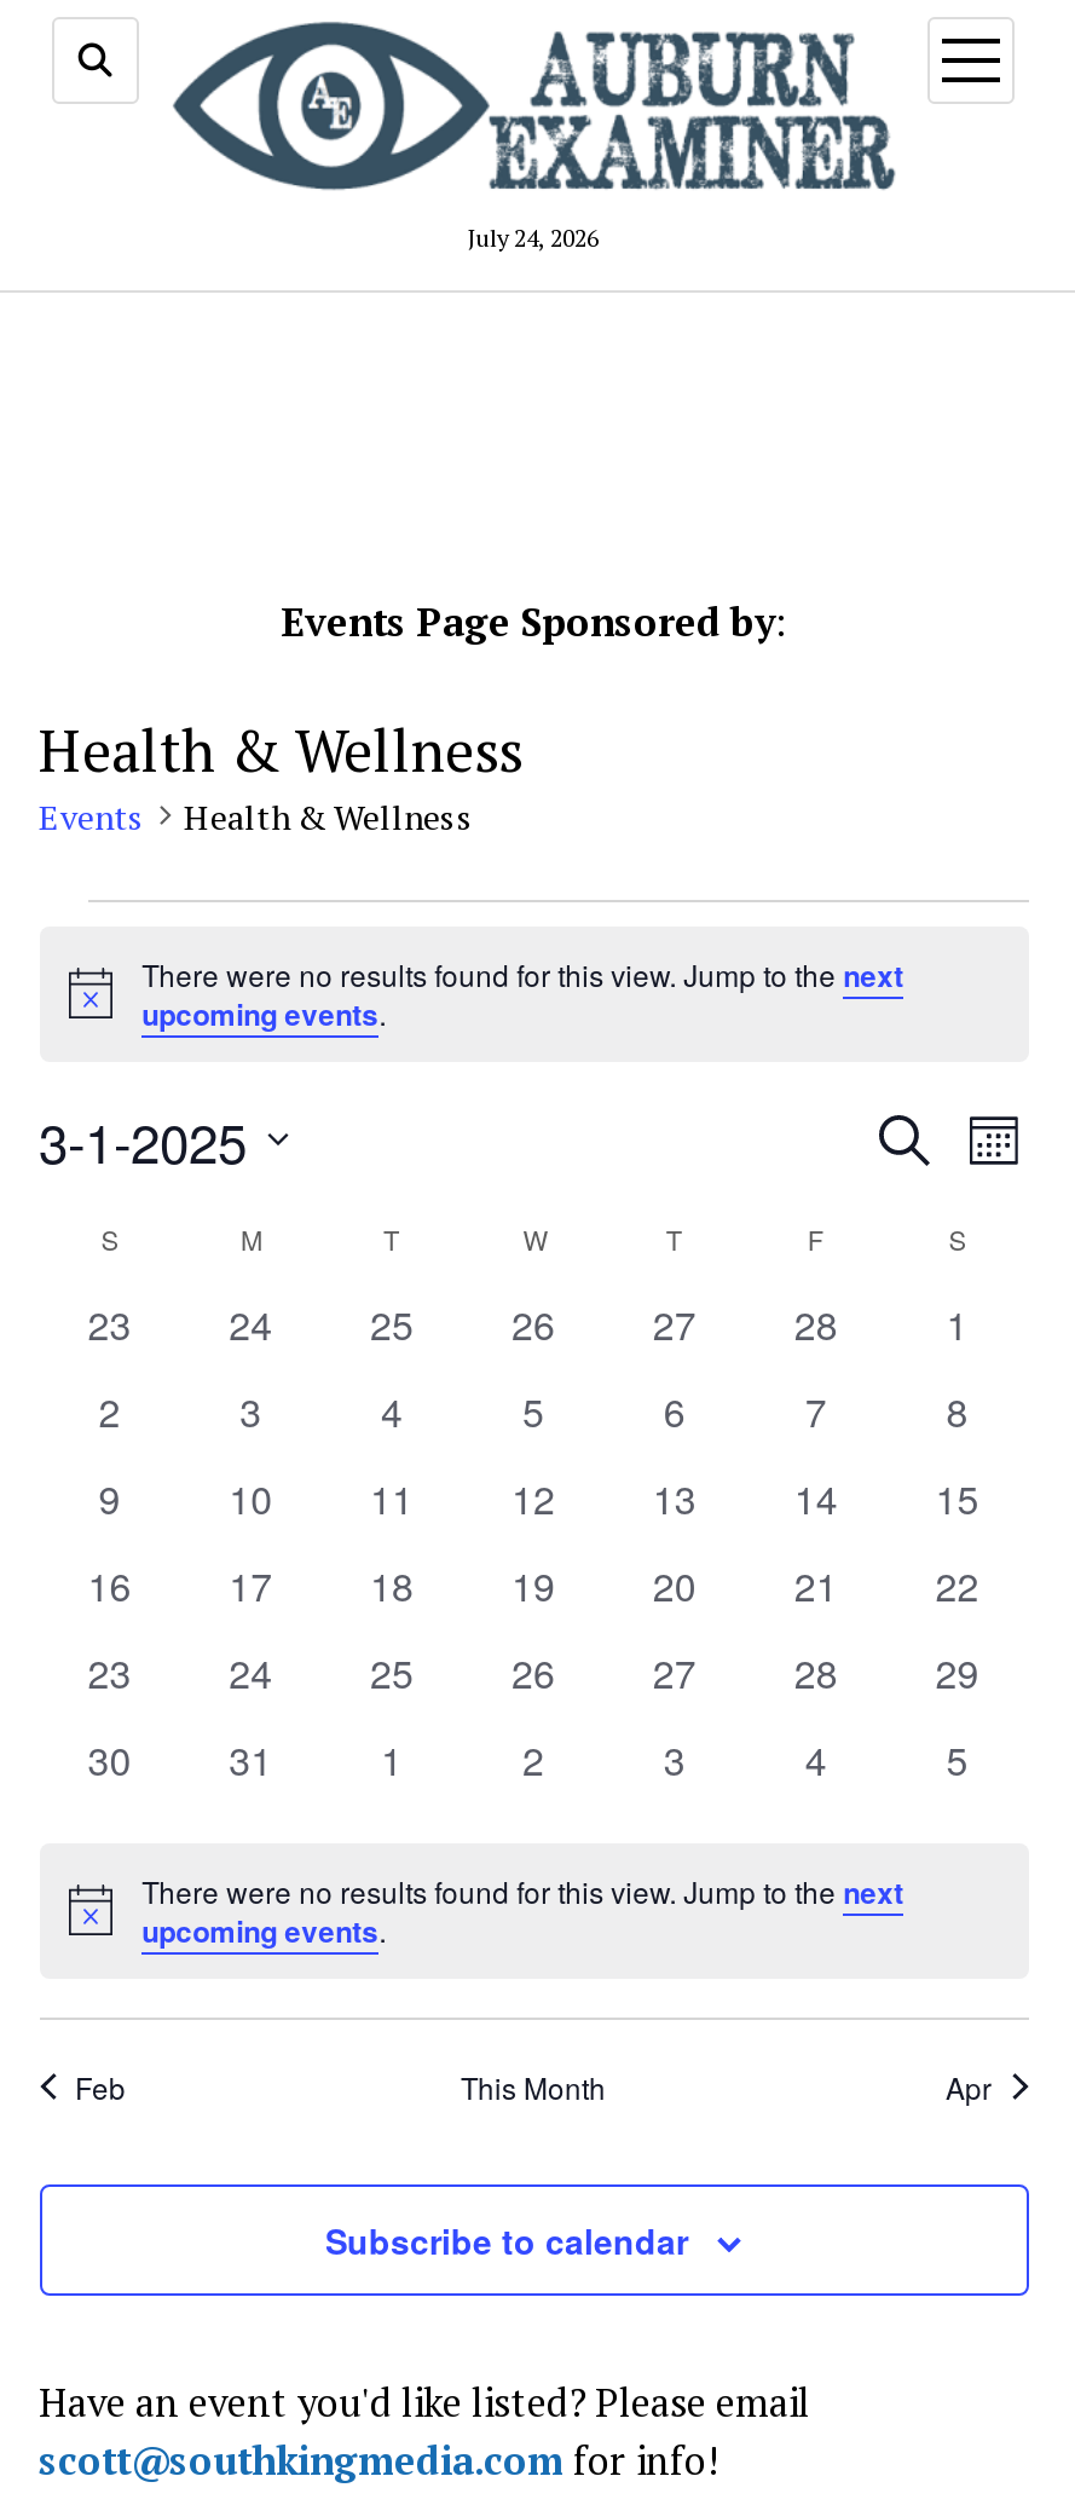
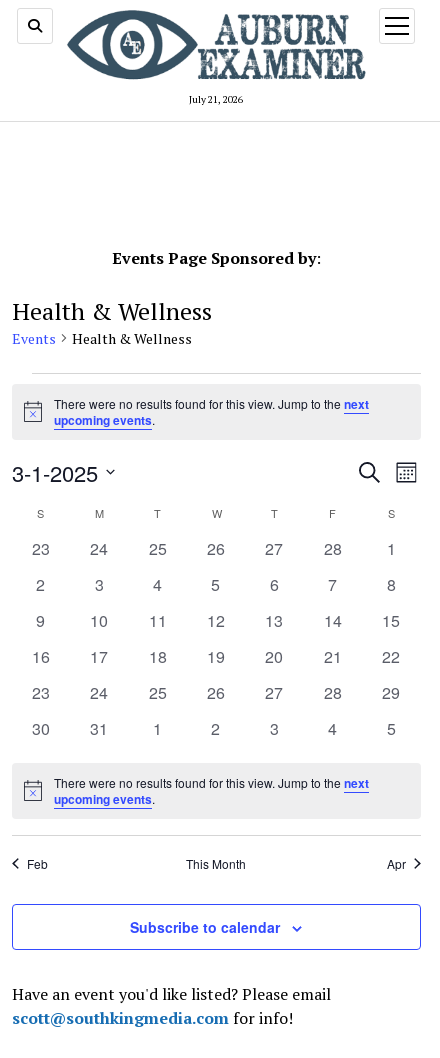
[468,221,599,253] July 24, 2026 -> [189,92,243,105] July 21, 2026

